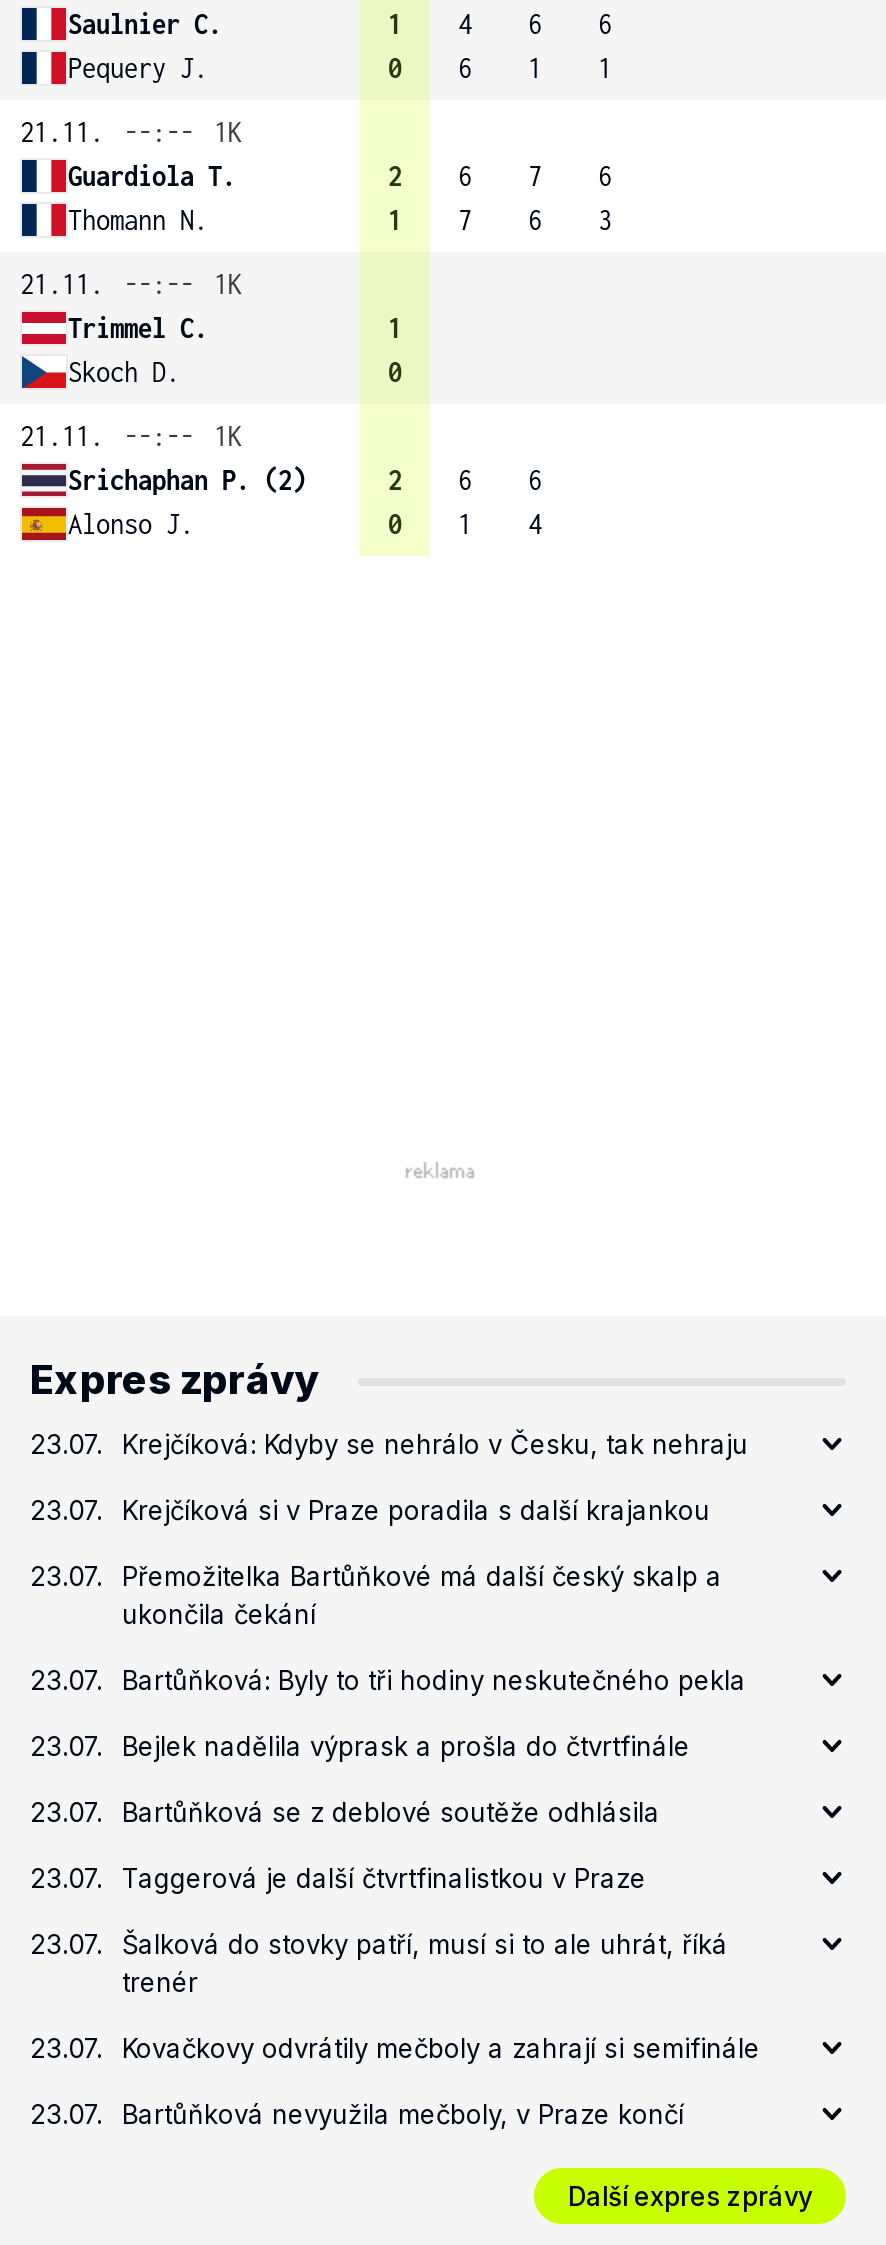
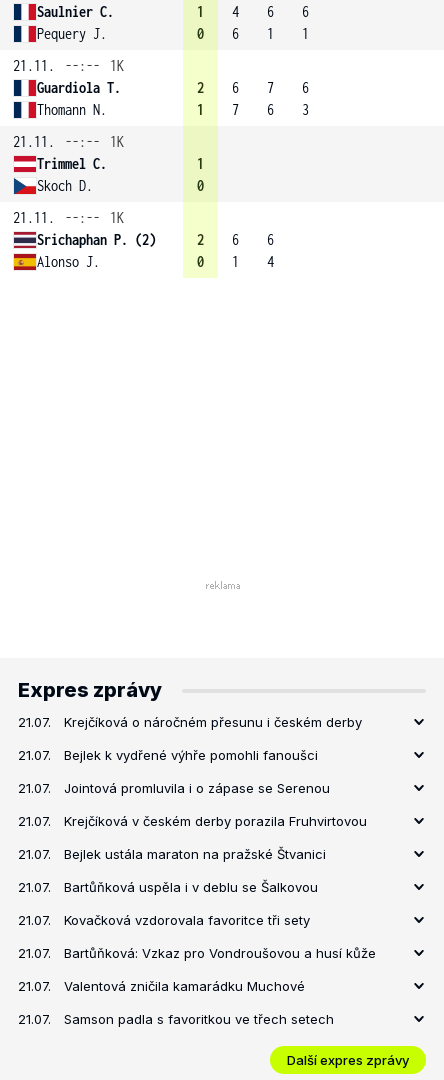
[30,1428,748,1460] 23.07. | Krejčíková: Kdyby se nehrálo v Česku, tak nehraju -> [18,714,362,730] 21.07. | Krejčíková o náročném přesunu i českém derby
[30,1494,710,1526] 23.07. | Krejčíková si v Praze poradila s další krajankou -> [18,747,318,763] 21.07. | Bejlek k vydřené výhře pomohli fanoušci
[30,1560,722,1630] 23.07. | Přemožitelka Bartůňkové má další český skalp a | ukončila čekání -> [18,780,330,796] 21.07. | Jointová promluvila i o zápase se Serenou
[30,1664,746,1696] 23.07. | Bartůňková: Byly to tři hodiny neskutečného pekla -> [18,813,367,829] 21.07. | Krejčíková v českém derby porazila Fruhvirtovou
[30,1730,690,1762] 23.07. | Bejlek nadělila výprask a prošla do čtvrtfinále -> [18,846,326,862] 21.07. | Bejlek ustála maraton na pražské Štvanici
[30,1796,660,1828] 23.07. | Bartůňková se z deblové soutěže odhlásila -> [18,879,318,895] 21.07. | Bartůňková uspěla i v deblu se Šalkovou
[30,1862,646,1894] 23.07. | Taggerová je další čtvrtfinalistkou v Praze -> [18,912,310,928] 21.07. | Kovačková vzdorovala favoritce tři sety
[30,1928,728,1998] 23.07. | Šalková do stovky patří, musí si to ale uhrát, říká | trenér -> [18,945,376,961] 21.07. | Bartůňková: Vzkaz pro Vondroušovou a husí kůže
[30,2032,760,2064] 23.07. | Kovačkovy odvrátily mečboly a zahrají si semifinále -> [18,978,305,994] 21.07. | Valentová zničila kamarádku Muchové
[30,2098,684,2130] 23.07. | Bartůňková nevyužila mečboly, v Praze končí -> [18,1011,334,1027] 21.07. | Samson padla s favoritkou ve třech setech

